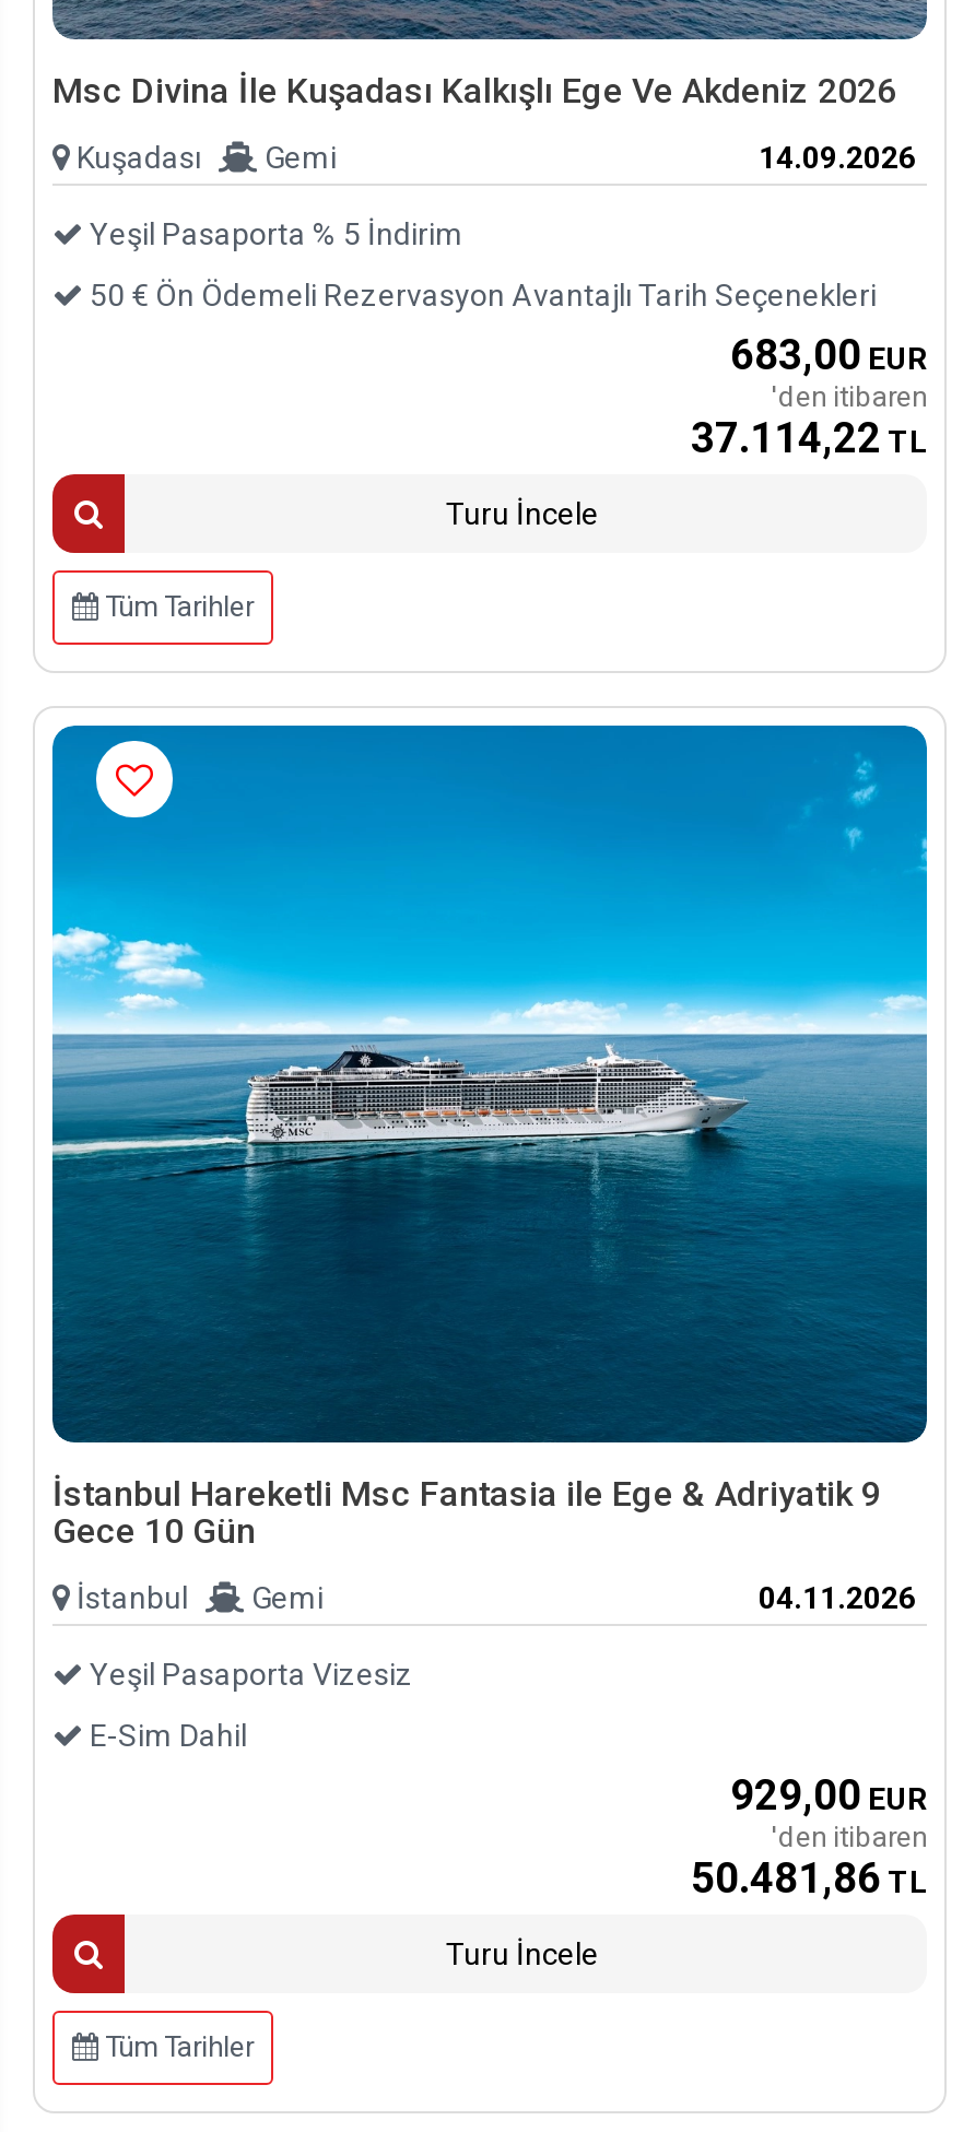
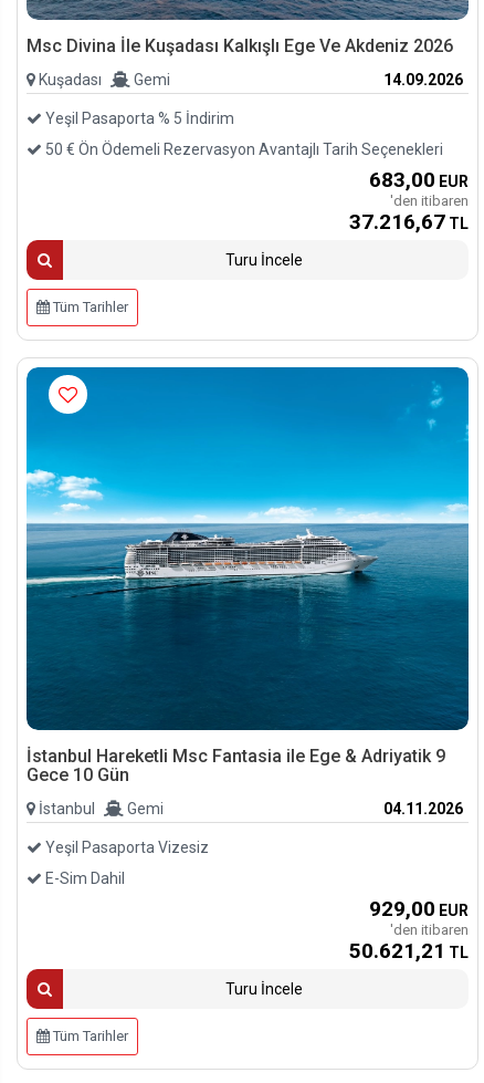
[691,412,927,463] 37.114,22 TL -> [349,209,469,234] 37.216,67 TL
[691,1854,927,1904] 50.481,86 TL -> [349,939,469,964] 50.621,21 TL

